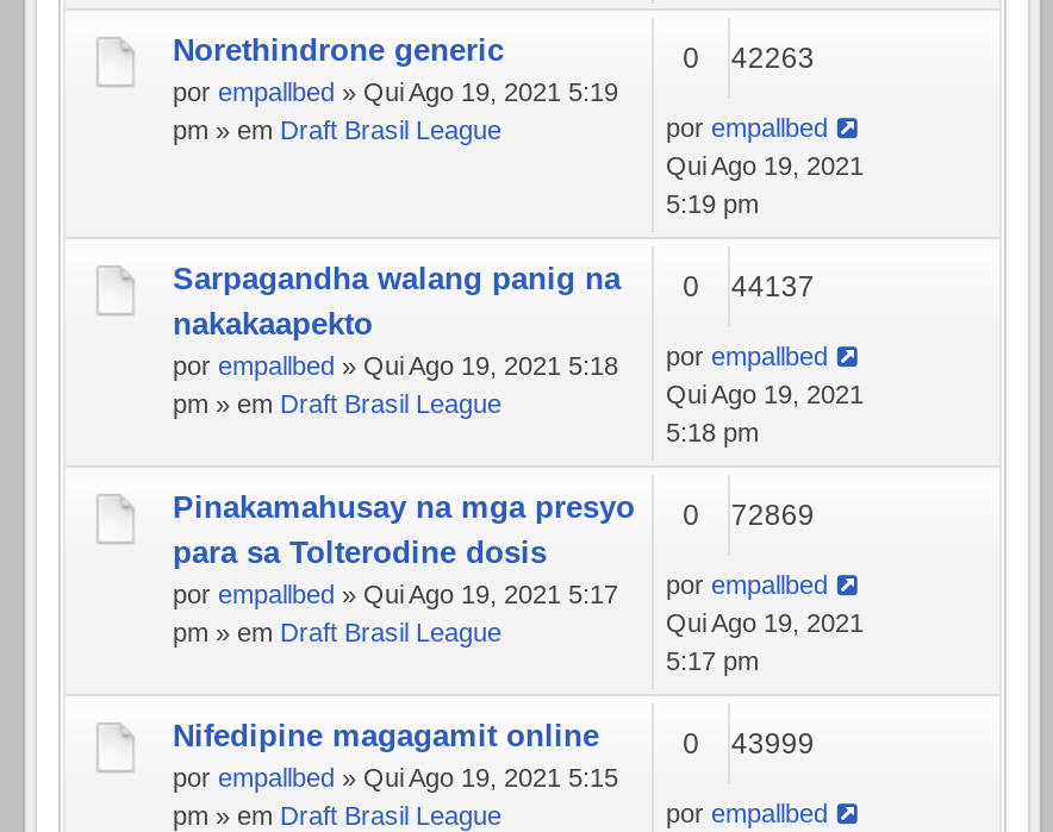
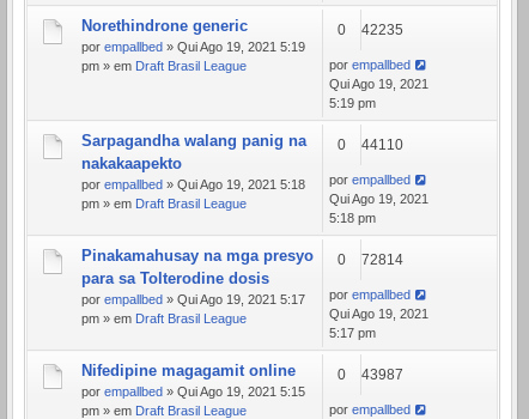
[683,41,815,74] 0 42263 -> [338,21,404,38] 0 42235
[173,260,815,303] Sarpagandha walang panig na 0 44137 -> [81,131,404,153] Sarpagandha walang panig na 0 44110
[173,488,815,531] Pinakamahusay na mga presyo 0 72869 -> [81,246,404,268] Pinakamahusay na mga presyo 0 72814
[683,727,815,760] 0 43999 -> [338,366,404,383] 0 43987

